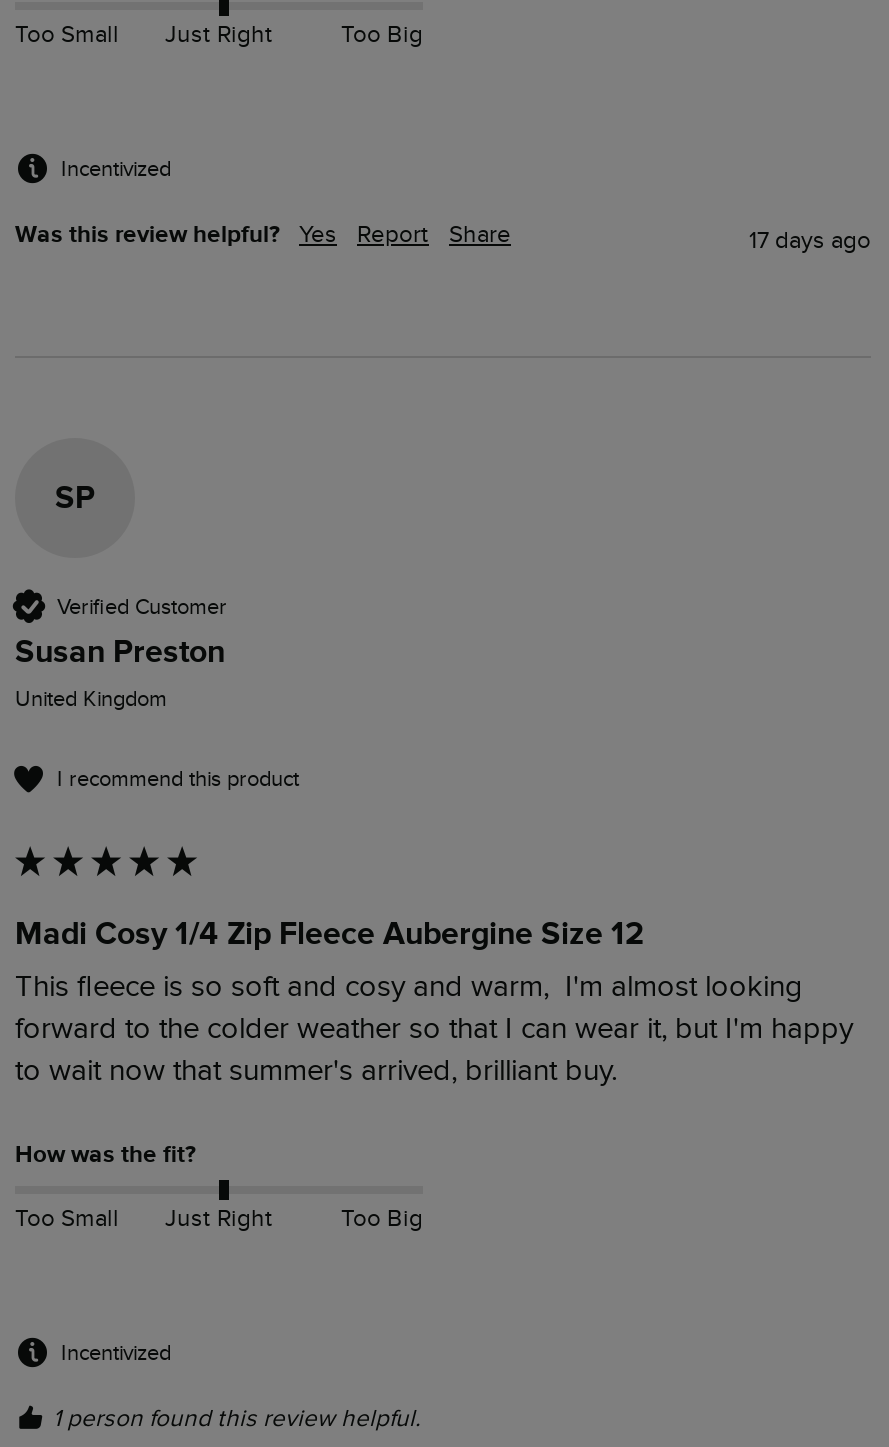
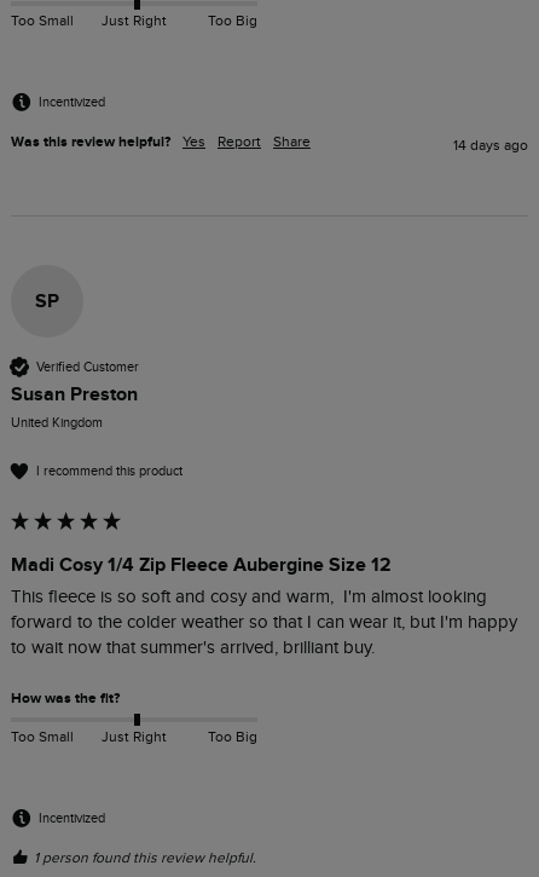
[749,226,871,254] 17 days ago -> [453,137,528,154] 14 days ago

